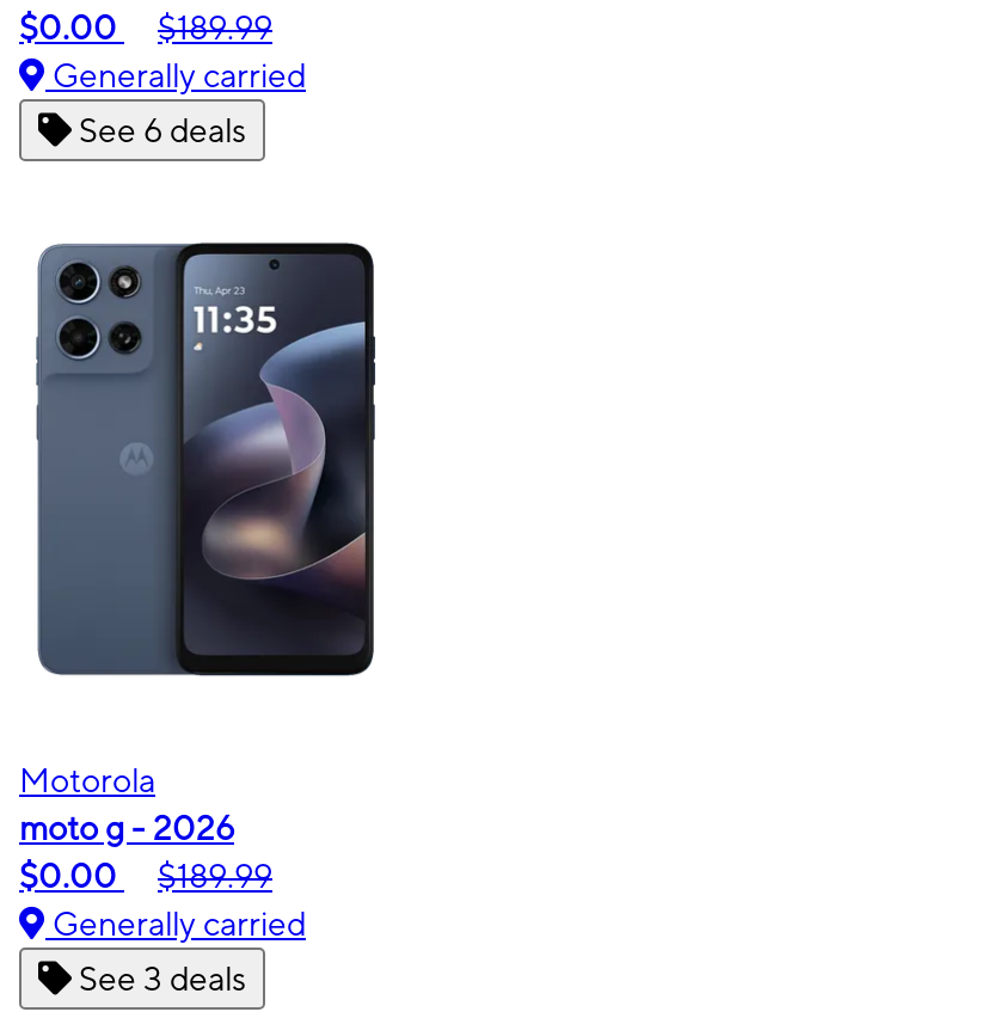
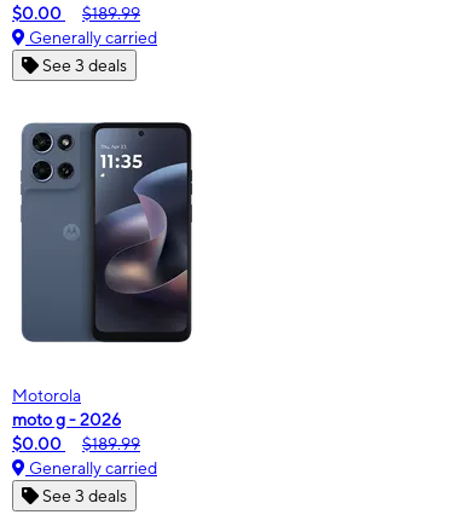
[79,110,246,148] See 6 deals -> [42,56,127,75] See 3 deals

